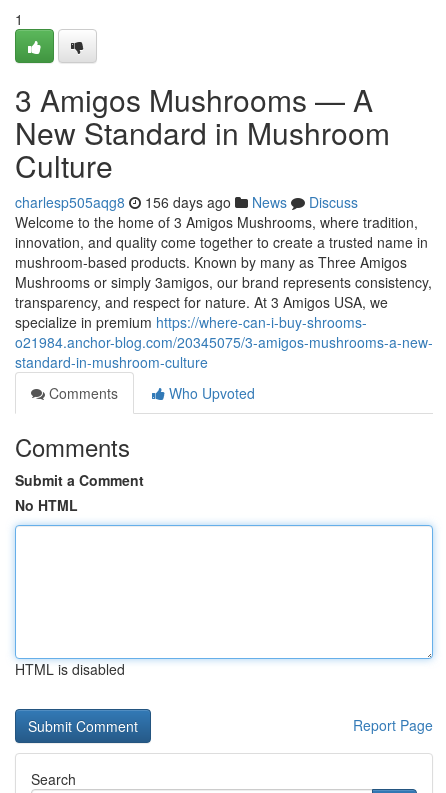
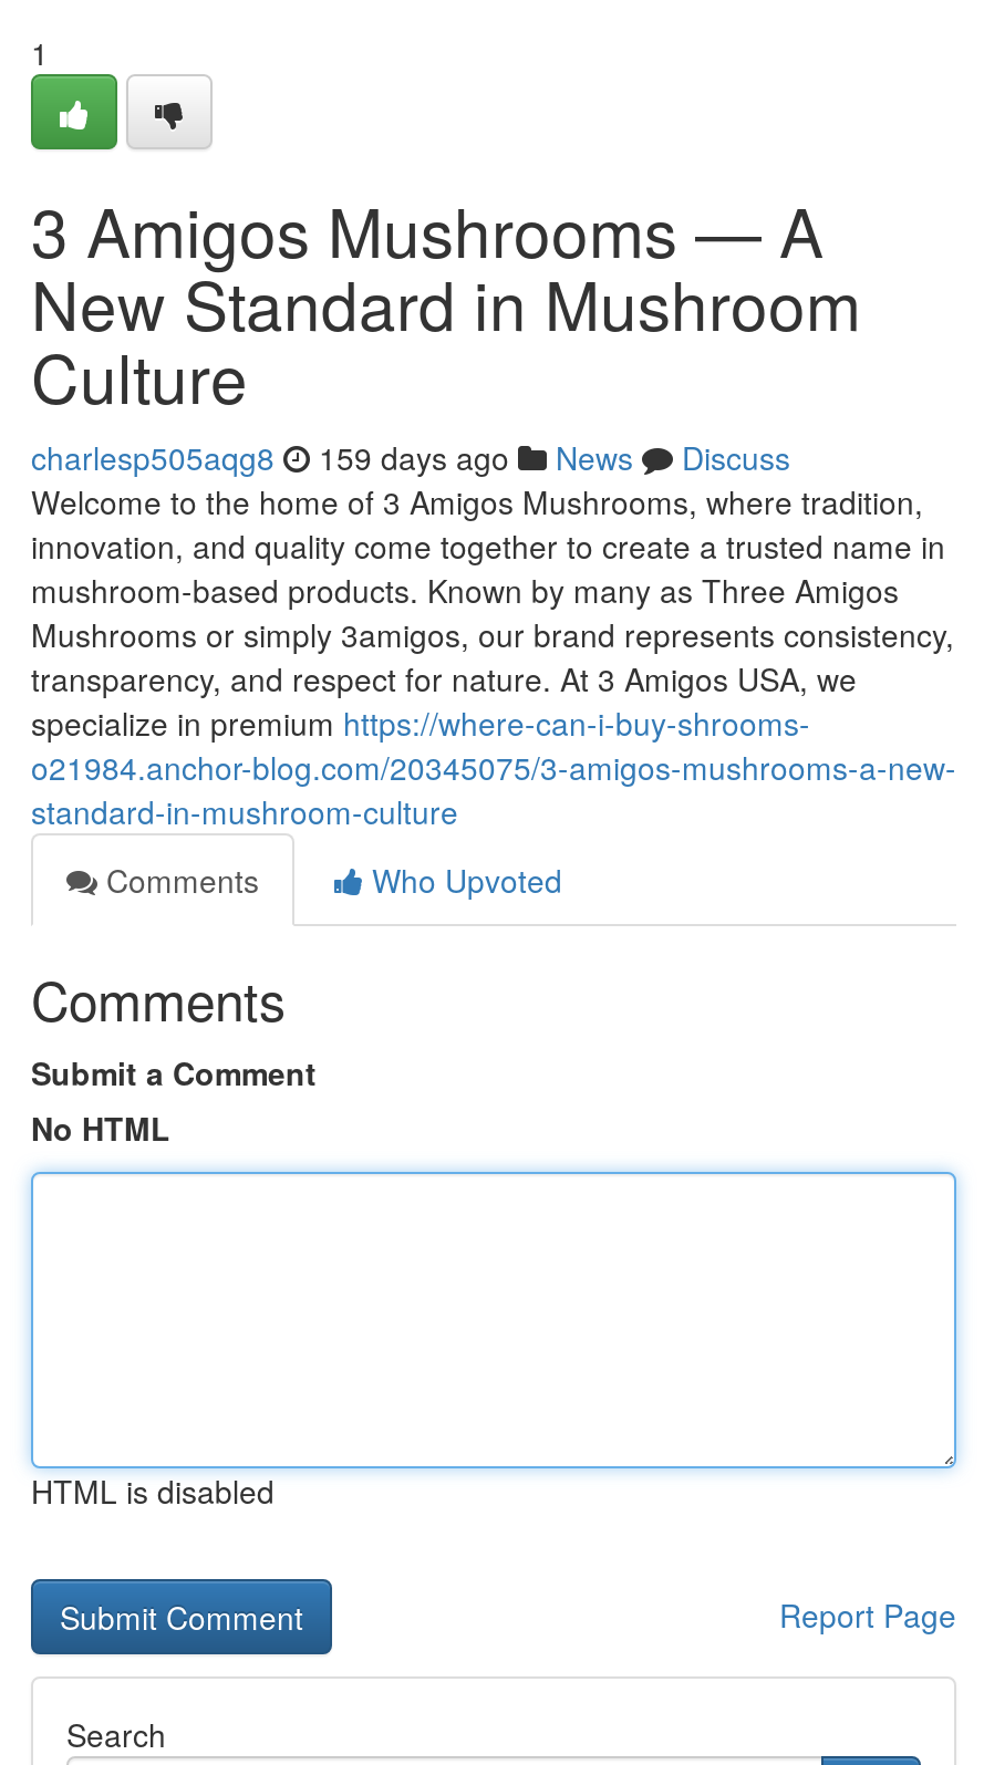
[15,192,358,212] charlesp505aqg8 156 days ago News Discuss -> [31,435,790,479] charlesp505aqg8 159 days ago News Discuss

